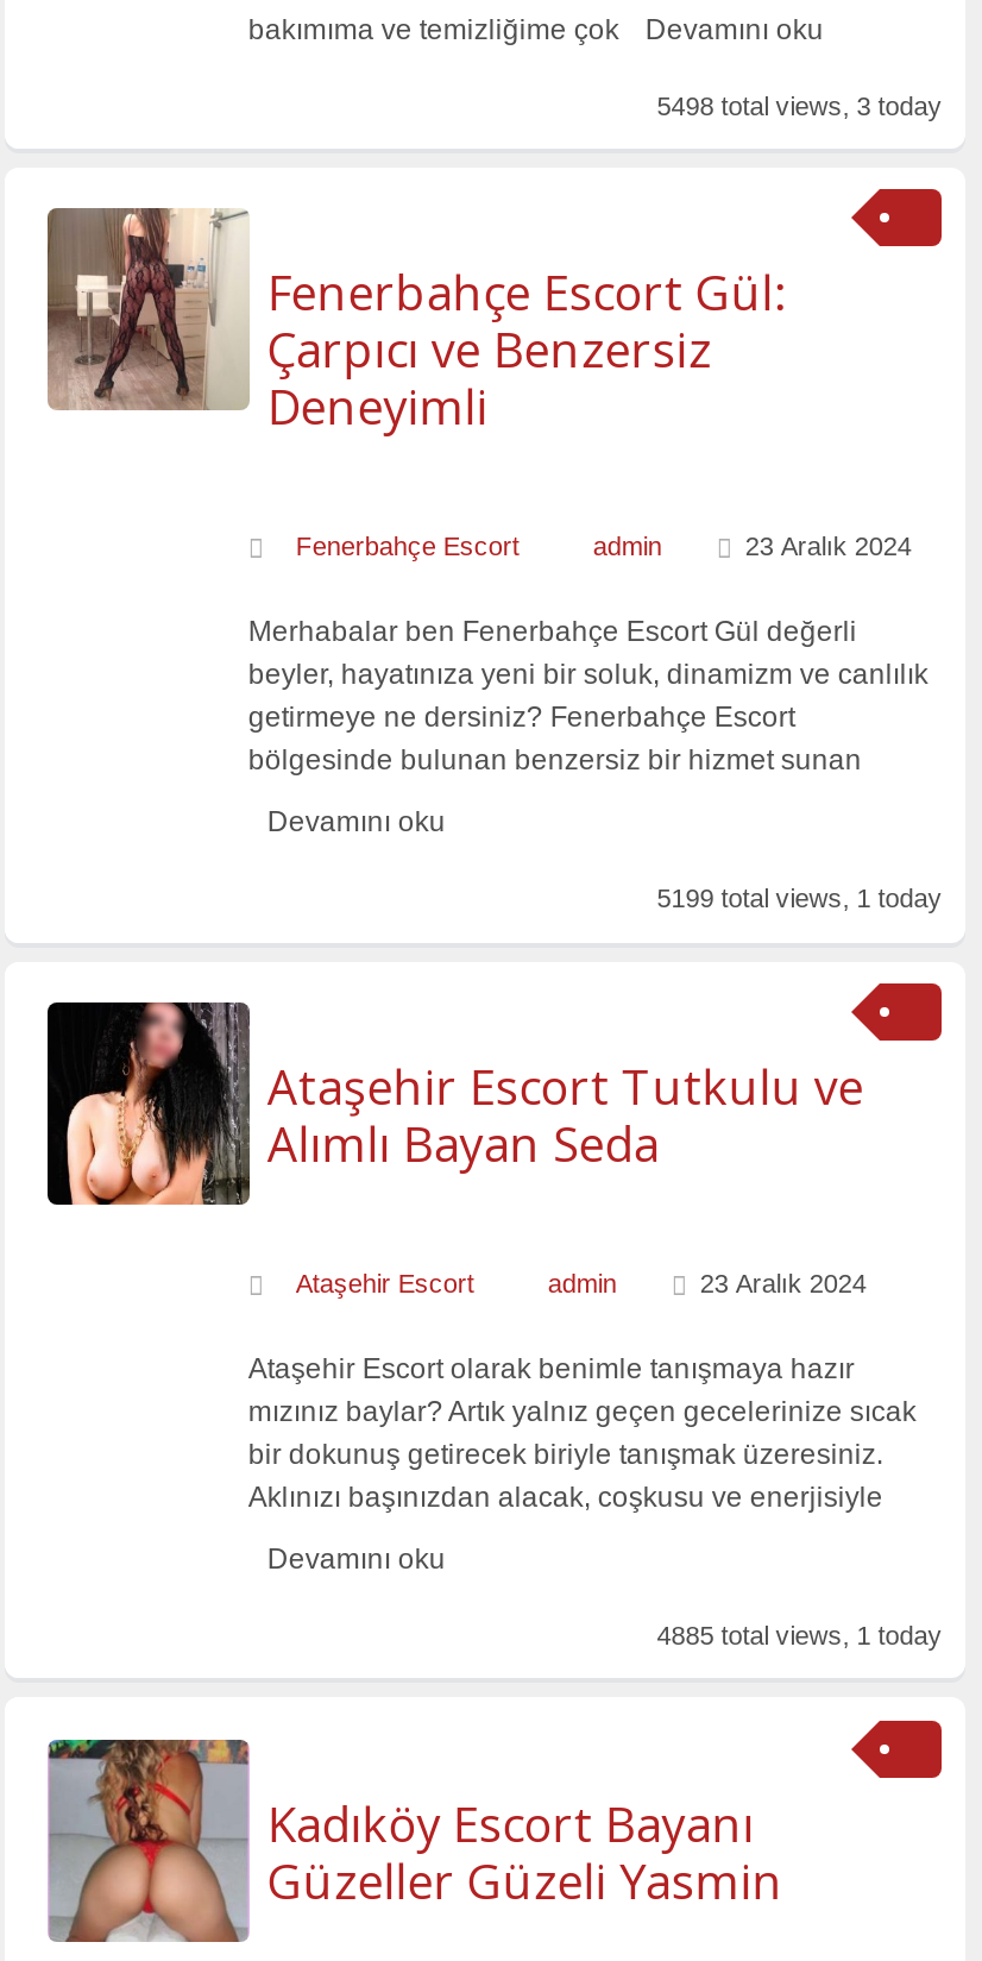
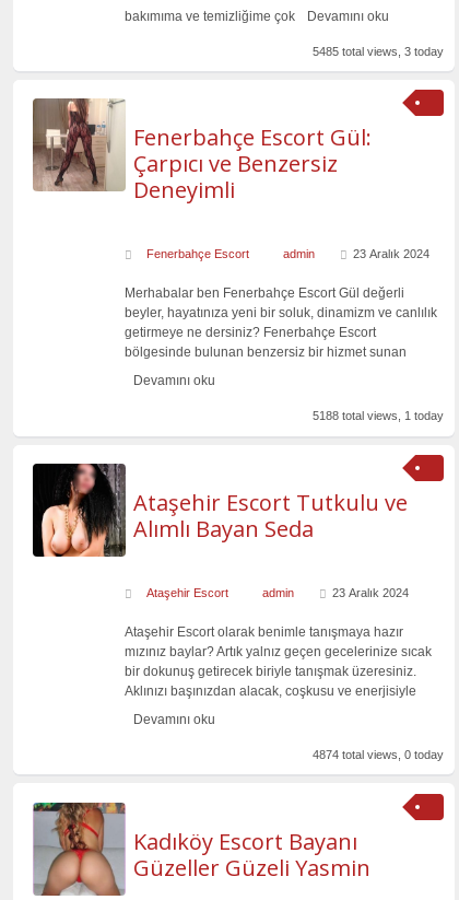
[657,90,942,119] 5498 total views, 3 today -> [313,44,444,57] 5485 total views, 3 today
[657,884,942,913] 5199 total views, 1 today -> [313,409,444,422] 5188 total views, 1 today
[657,1621,942,1649] 4885 total views, 1 today -> [313,748,444,761] 4874 total views, 0 today

